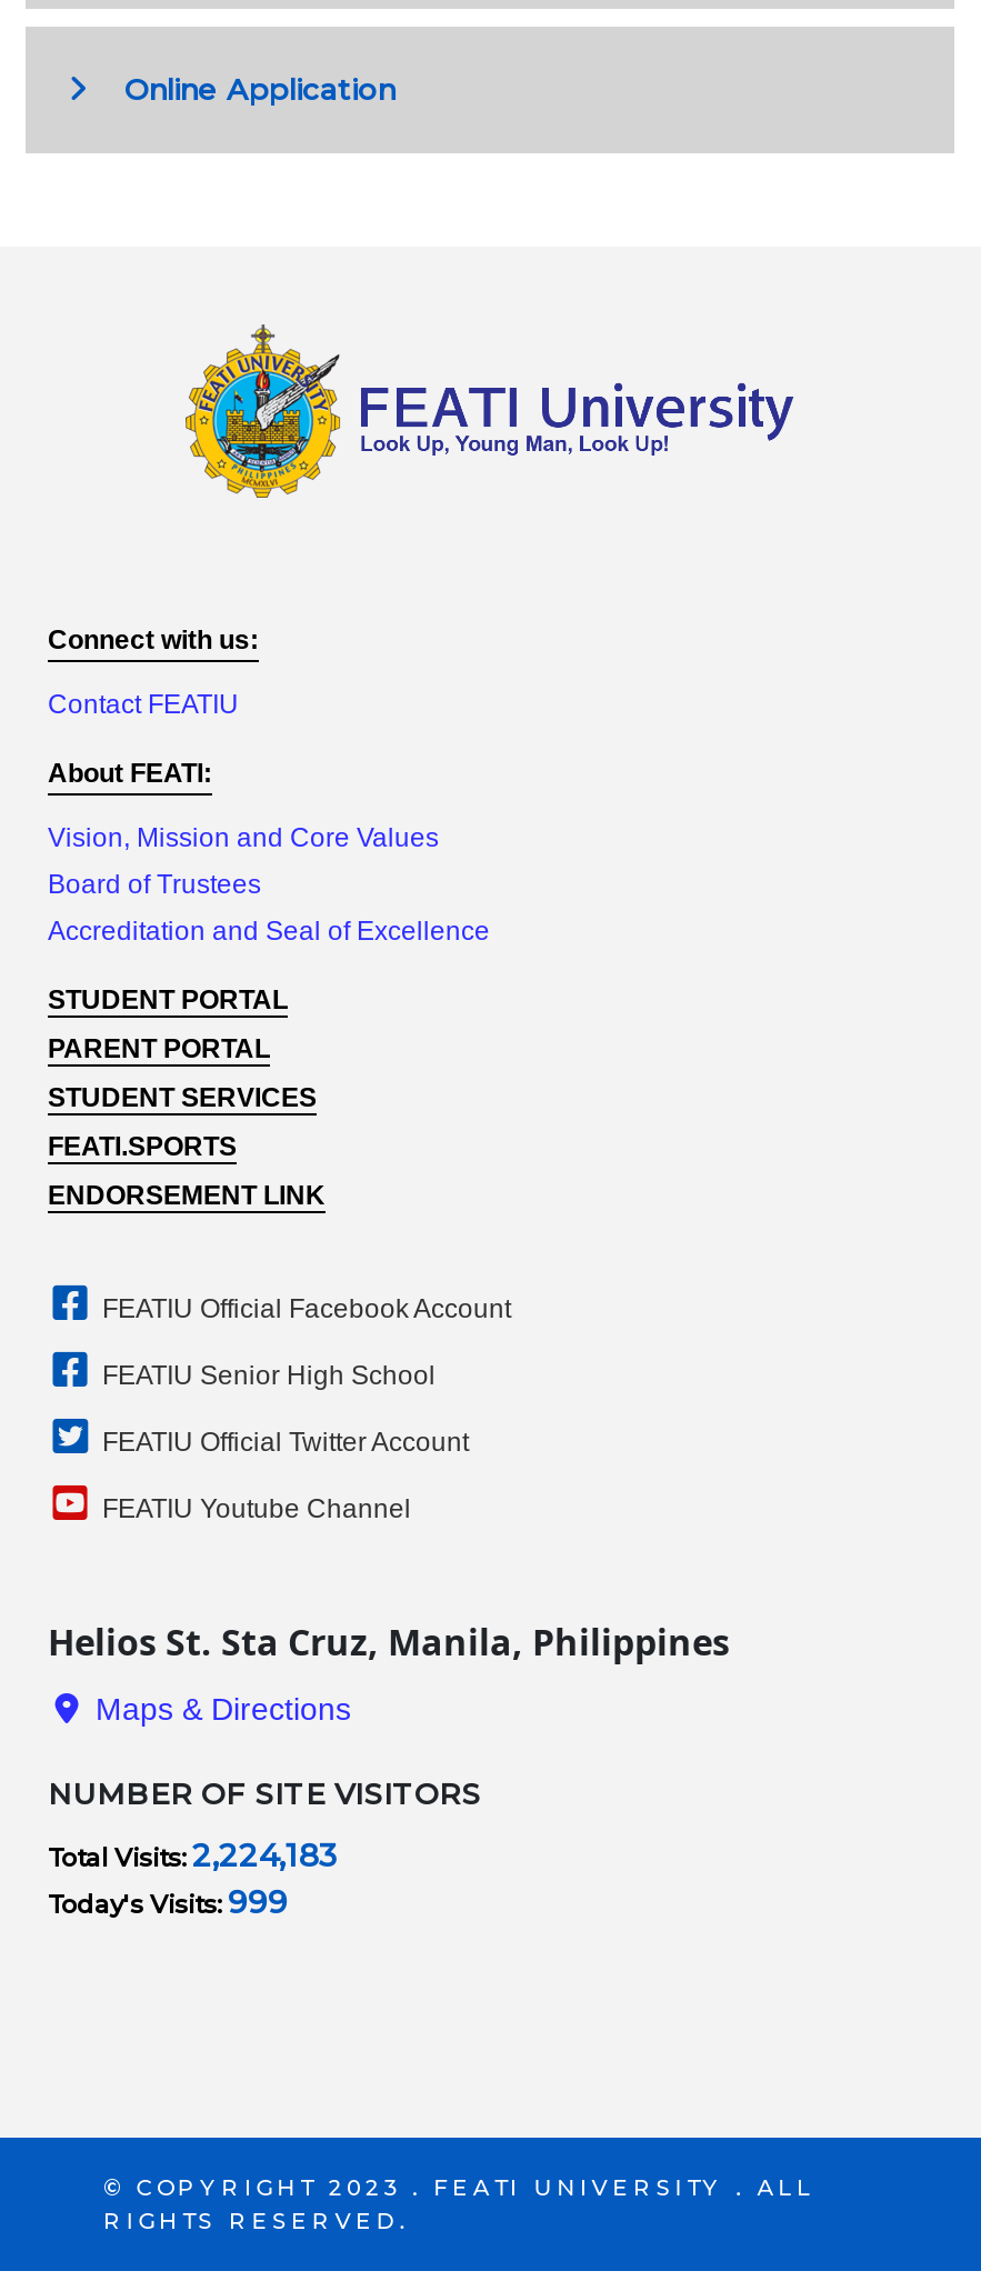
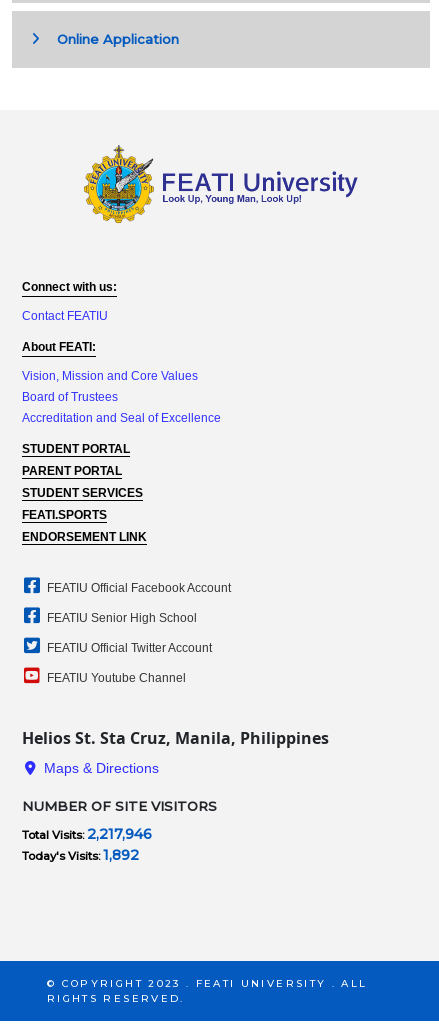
[48,1836,339,1876] Total Visits:2,224,183 -> [22,825,152,843] Total Visits:2,217,946
[48,1883,288,1923] Today's Visits:999 -> [22,846,139,864] Today's Visits:1,892

